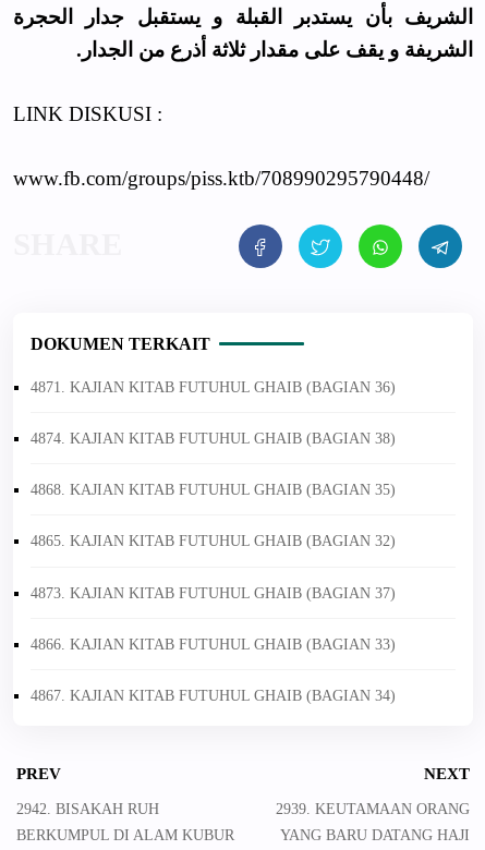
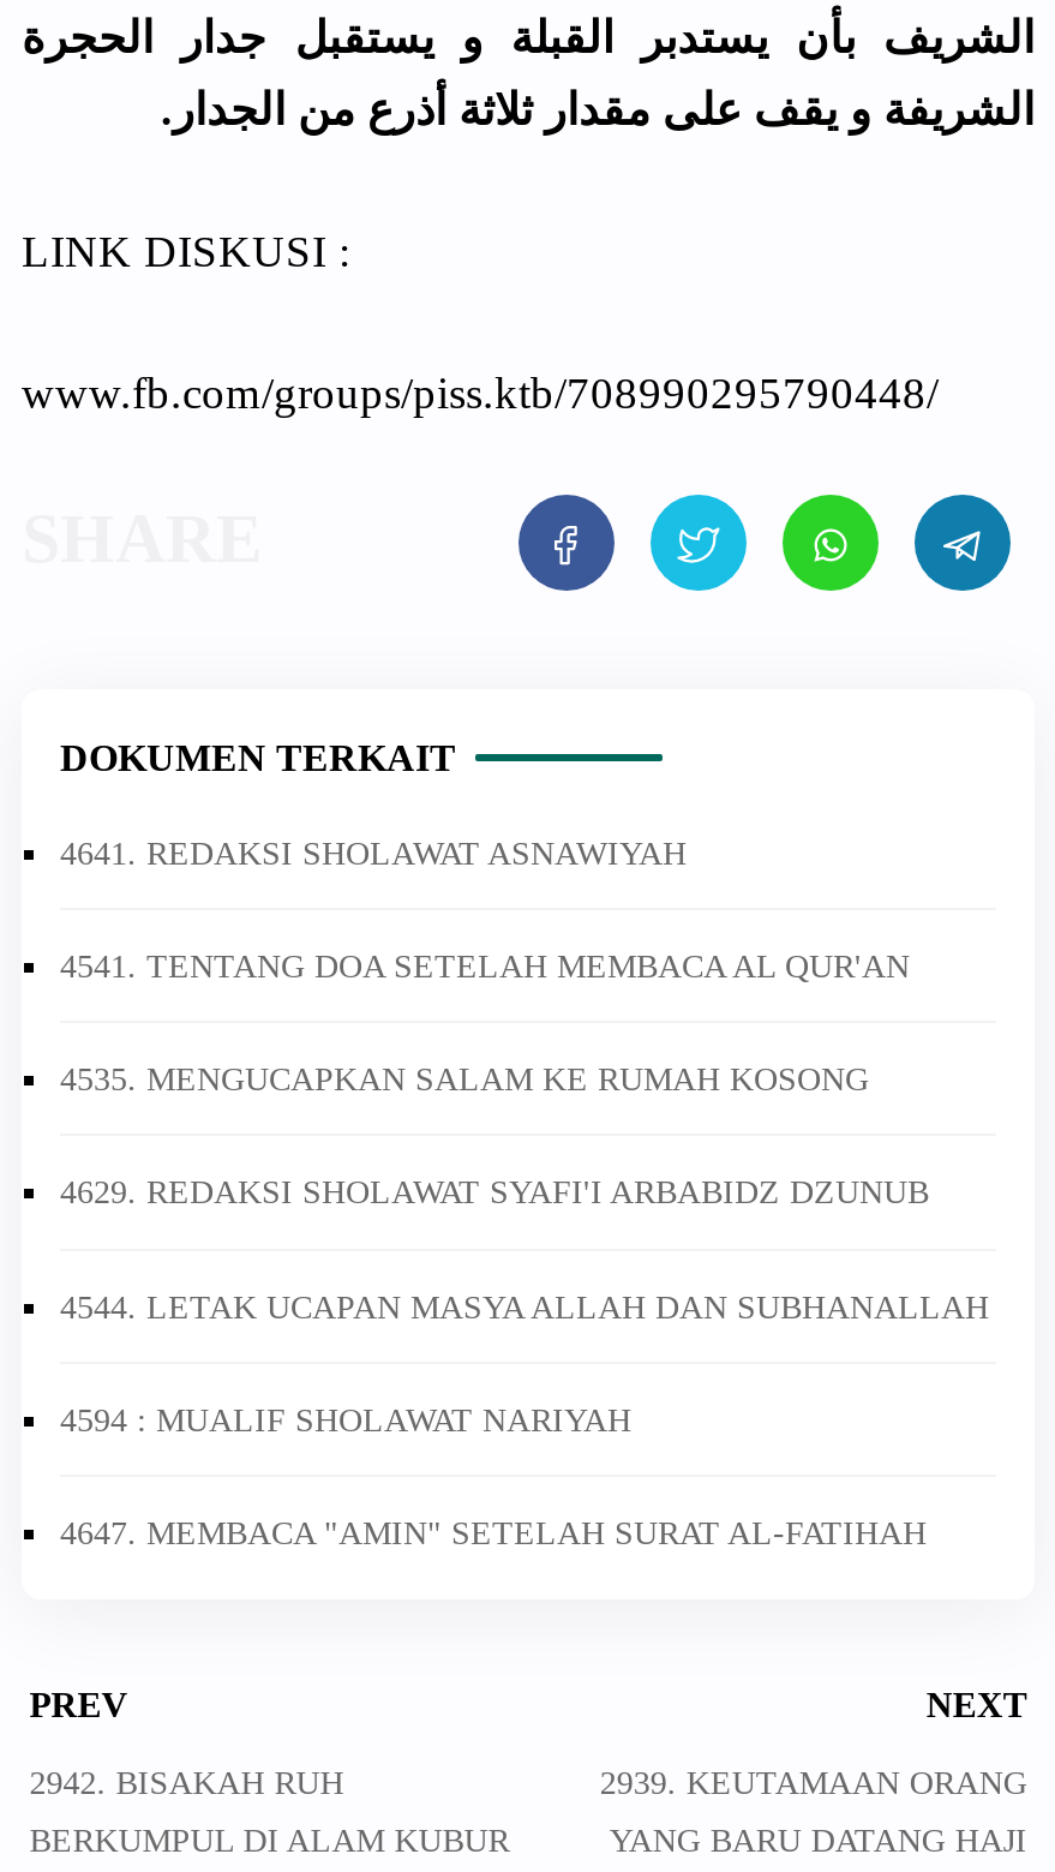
[31,379,396,395] 4871. KAJIAN KITAB FUTUHUL GHAIB (BAGIAN 36) -> [60,835,687,871] 4641. REDAKSI SHOLAWAT ASNAWIYAH
[31,430,396,447] 4874. KAJIAN KITAB FUTUHUL GHAIB (BAGIAN 38) -> [60,949,910,985] 4541. TENTANG DOA SETELAH MEMBACA AL QUR'AN
[31,482,396,498] 4868. KAJIAN KITAB FUTUHUL GHAIB (BAGIAN 35) -> [60,1062,869,1098] 4535. MENGUCAPKAN SALAM KE RUMAH KOSONG
[31,533,396,550] 4865. KAJIAN KITAB FUTUHUL GHAIB (BAGIAN 32) -> [60,1175,929,1211] 4629. REDAKSI SHOLAWAT SYAFI'I ARBABIDZ DZUNUB
[31,585,396,601] 4873. KAJIAN KITAB FUTUHUL GHAIB (BAGIAN 37) -> [60,1289,989,1325] 4544. LETAK UCAPAN MASYA ALLAH DAN SUBHANALLAH
[31,636,396,653] 4866. KAJIAN KITAB FUTUHUL GHAIB (BAGIAN 33) -> [60,1402,631,1438] 4594 : MUALIF SHOLAWAT NARIYAH
[31,688,396,704] 4867. KAJIAN KITAB FUTUHUL GHAIB (BAGIAN 34) -> [60,1515,927,1551] 4647. MEMBACA "AMIN" SETELAH SURAT AL-FATIHAH

